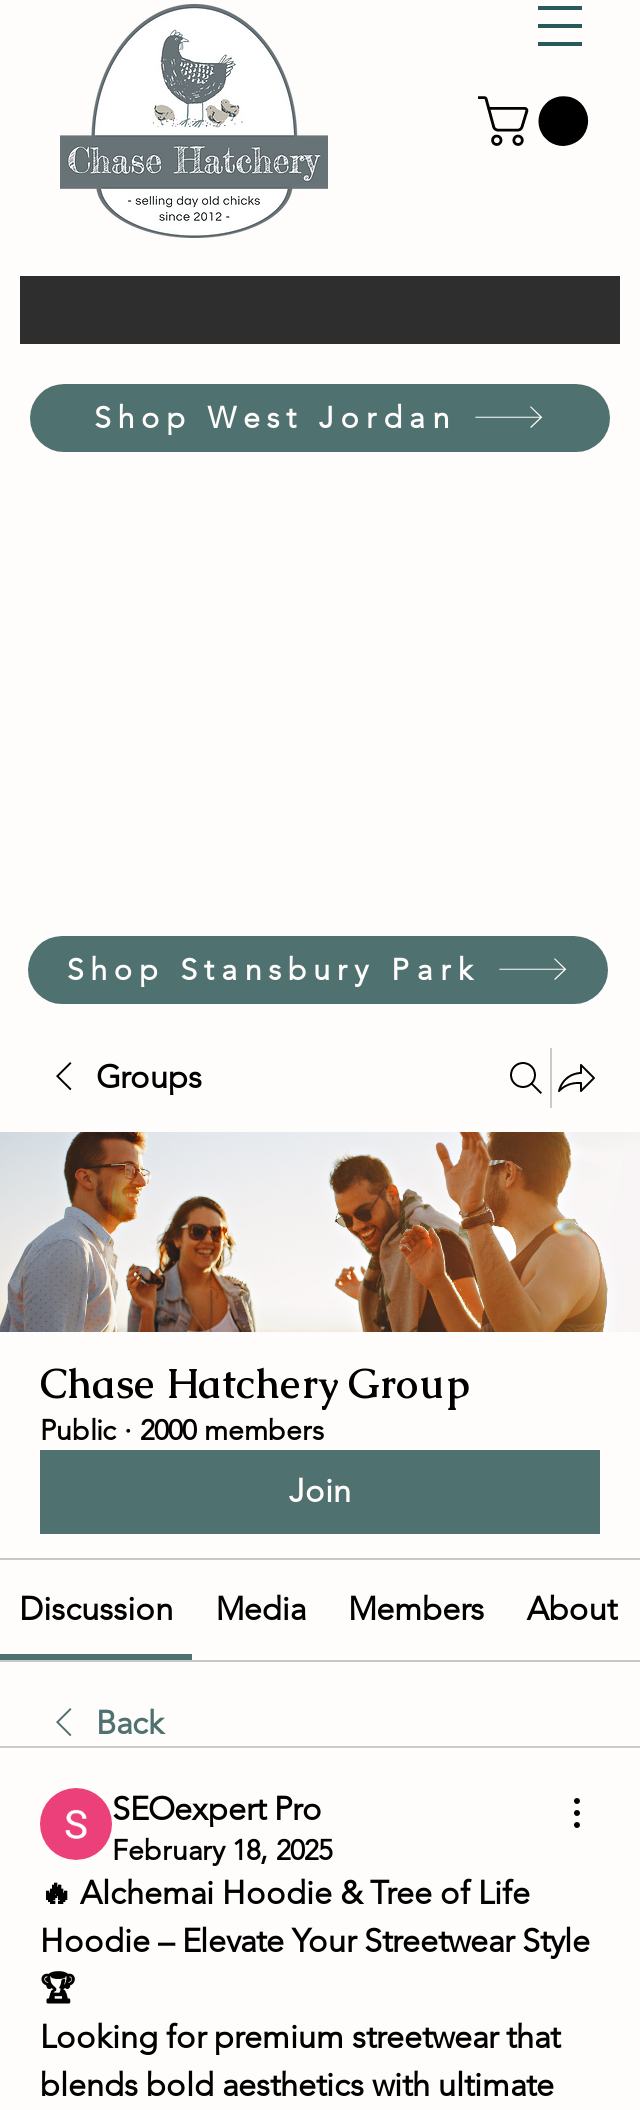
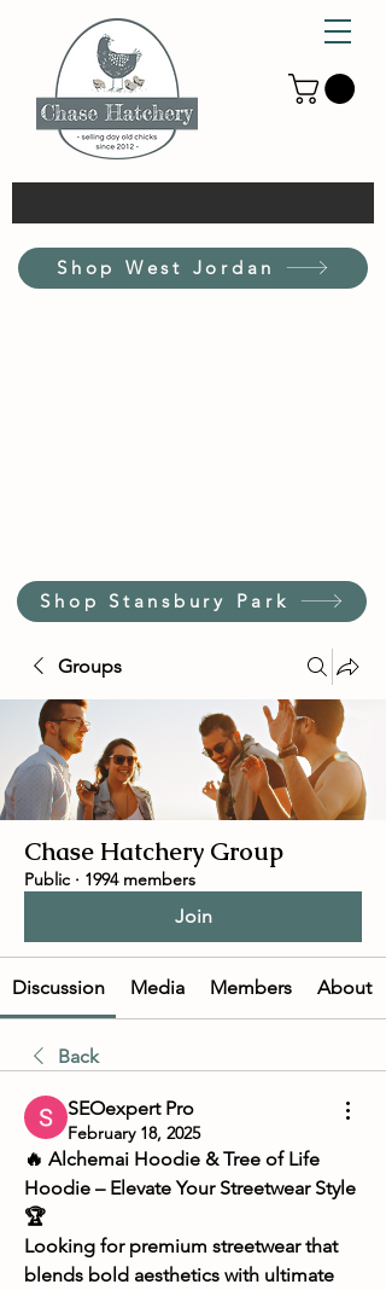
[40,1412,324,1448] Public · 2000 members -> [24,868,195,890] Public · 1994 members

